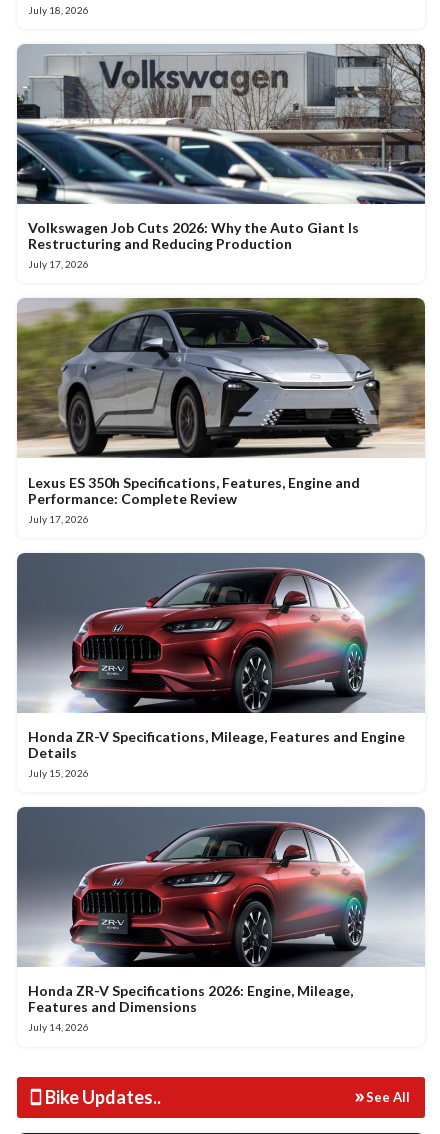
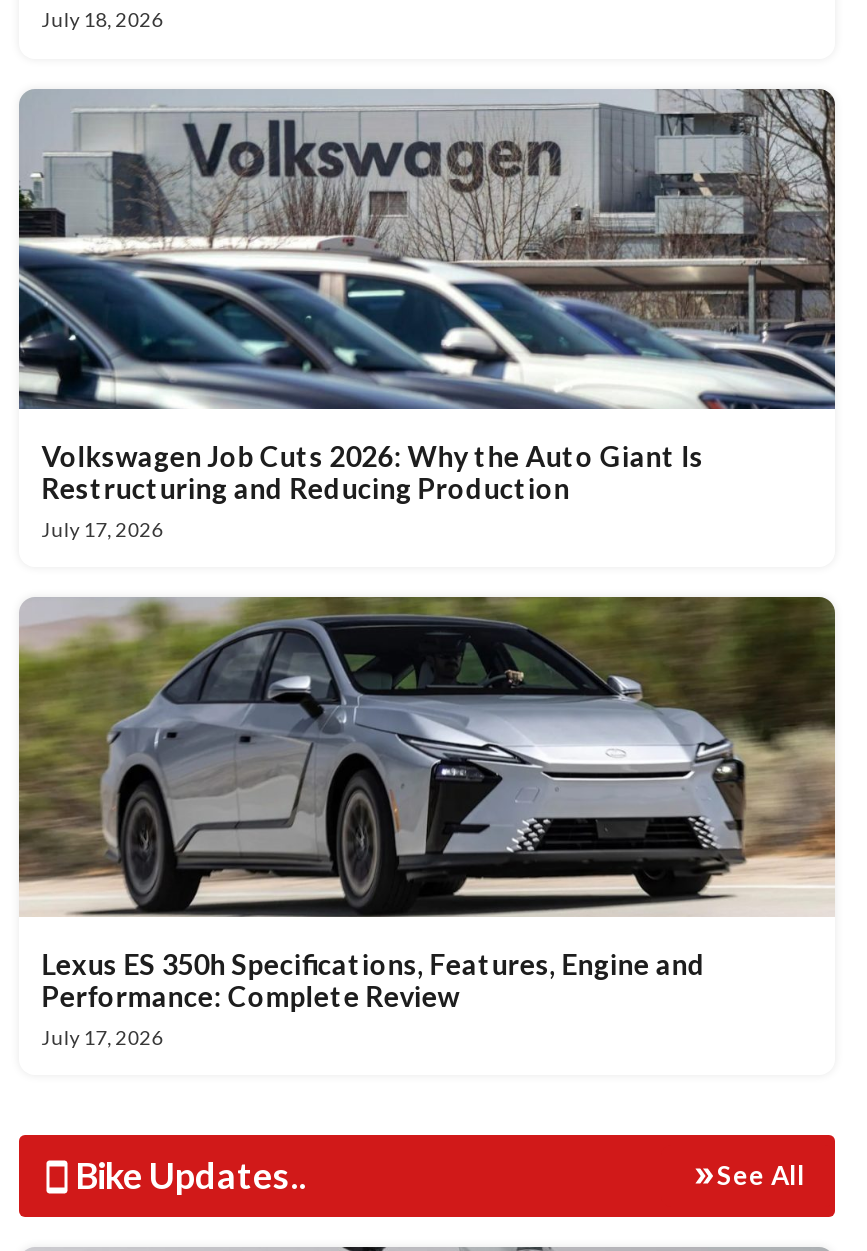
[17,553,425,779] [image] | Honda ZR-V Specifications, Mileage, Features and Engine | Details | July 15, 2026 -> none
[17,806,425,1033] [image] | Honda ZR-V Specifications 2026: Engine, Mileage, | Features and Dimensions | July 14, 2026 -> none

